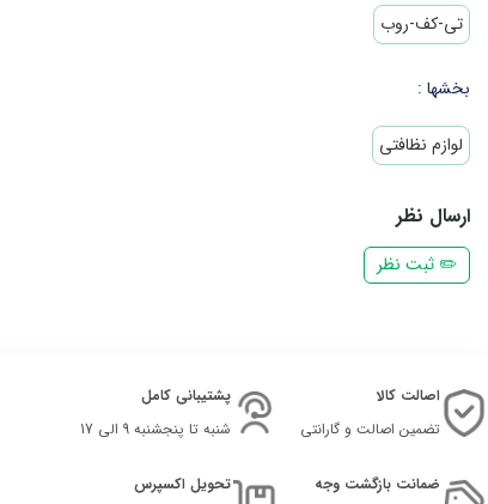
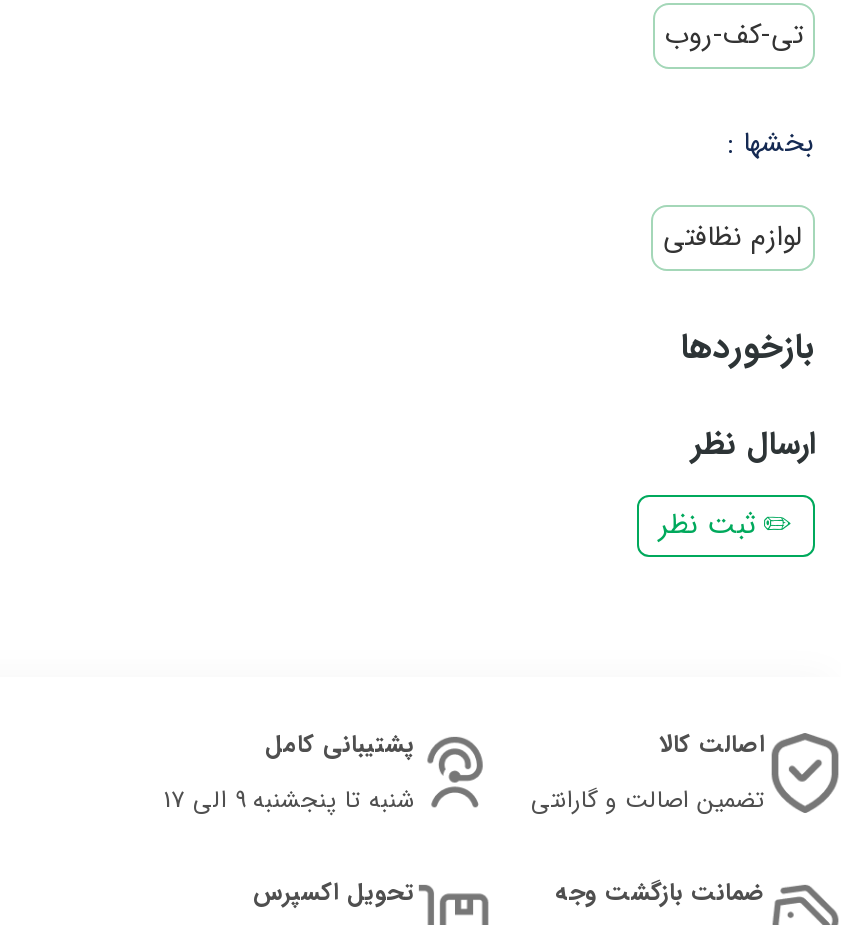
none -> [681,322,815,376] بازخوردها

